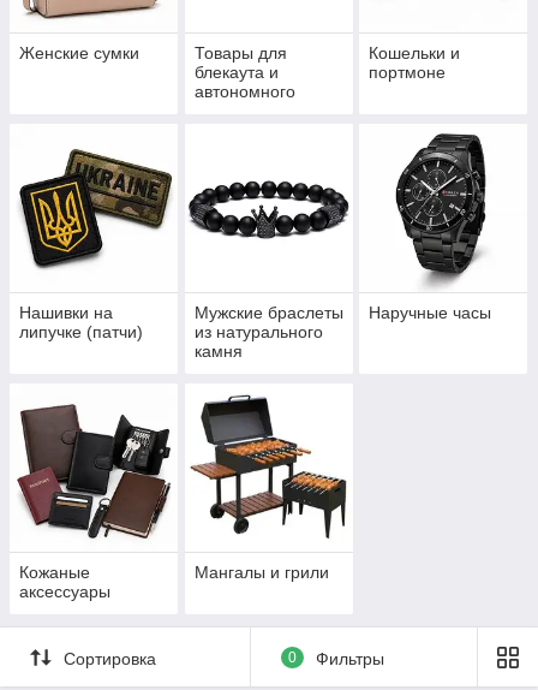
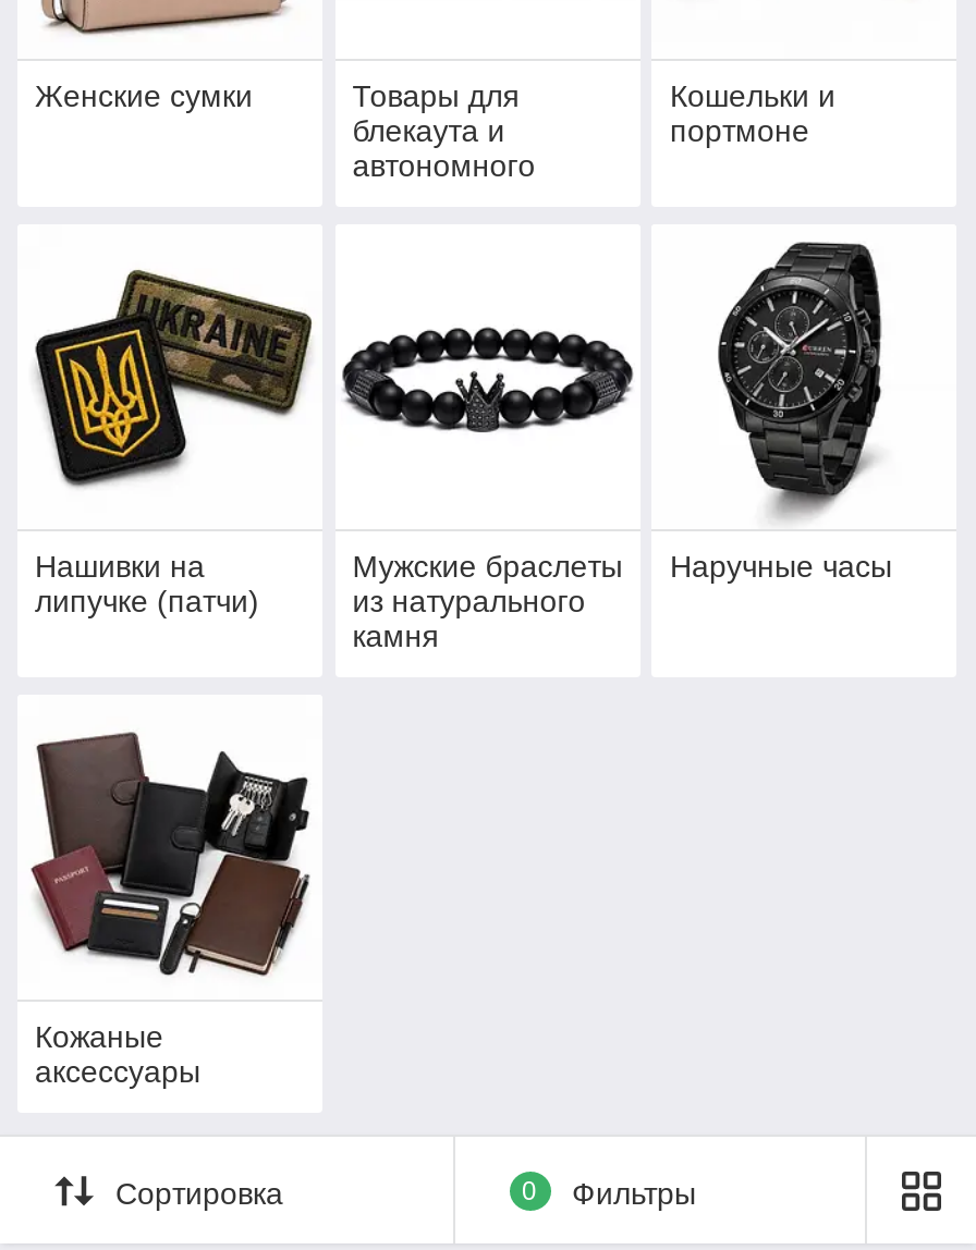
[190,394,347,582] [image] | Мангалы и грили -> none

